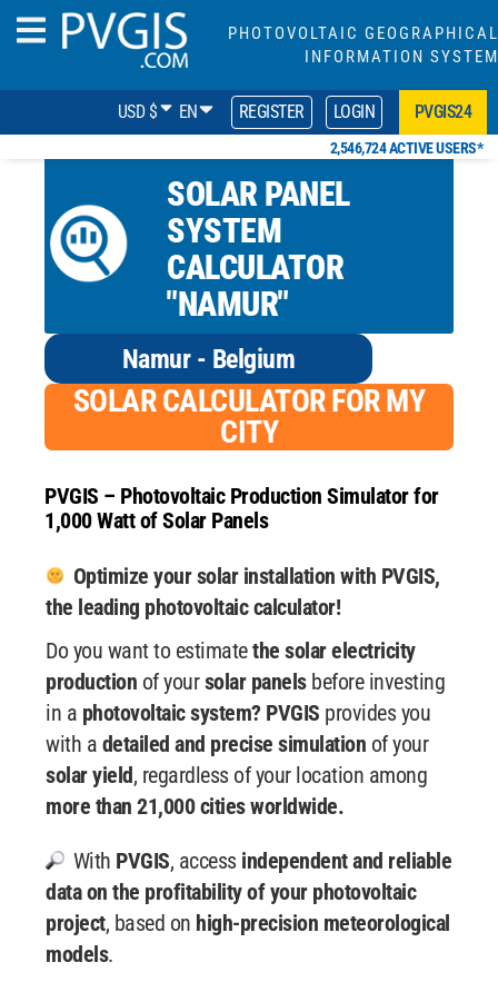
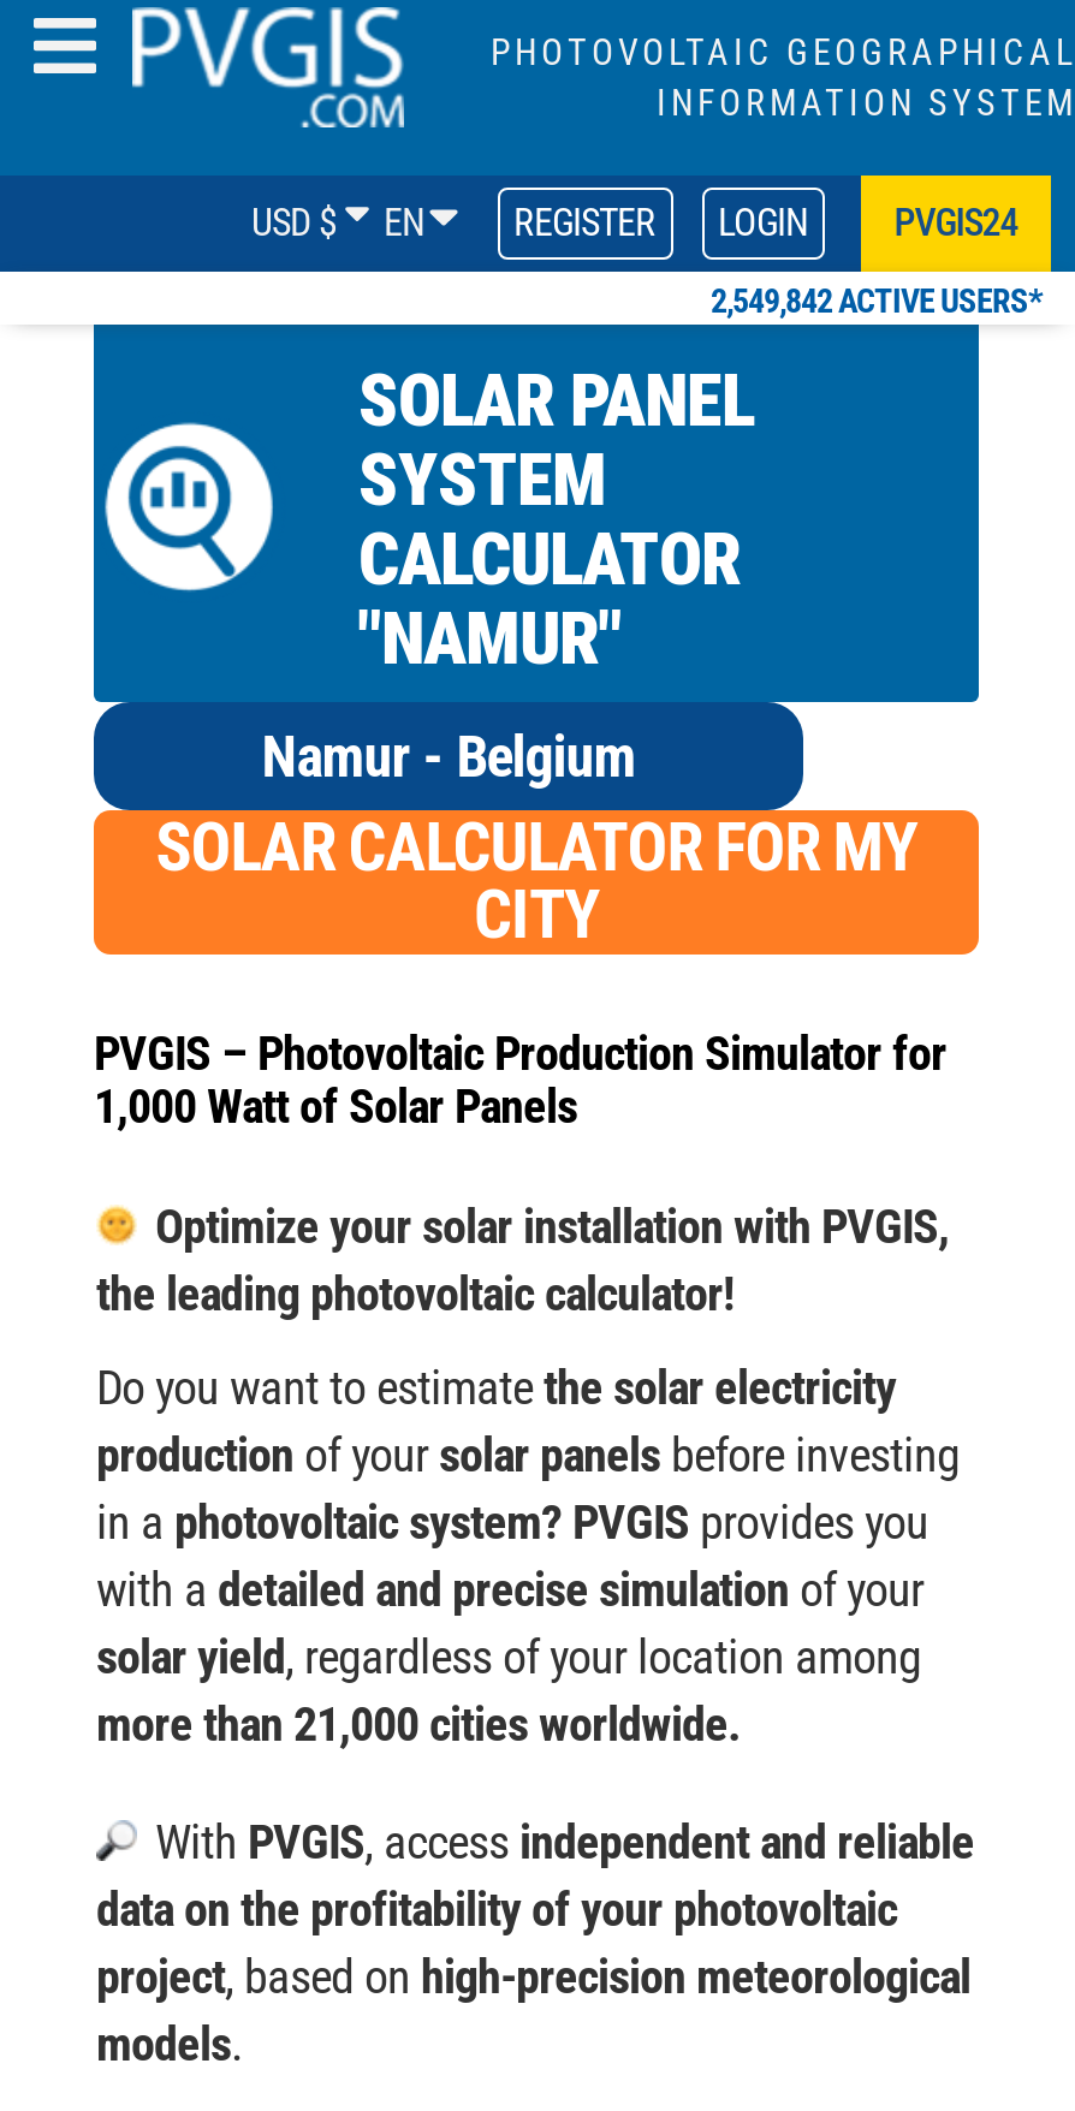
[330,139,482,157] 2,546,724 ACTIVE USERS* -> [711,281,1041,320] 2,549,842 ACTIVE USERS*

